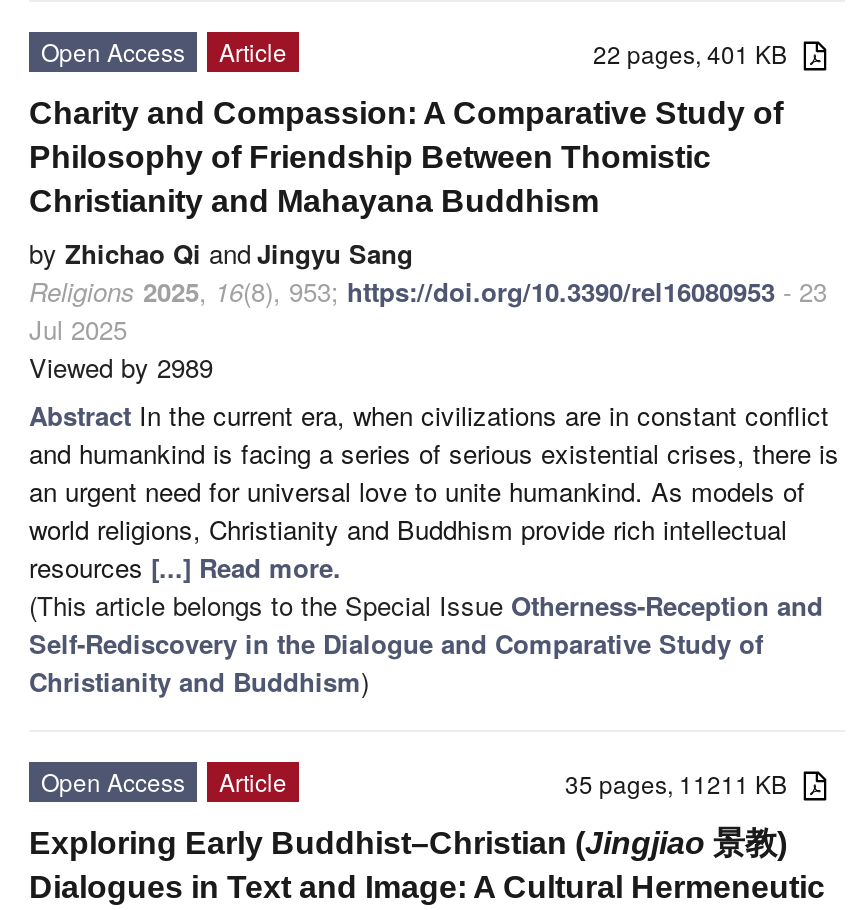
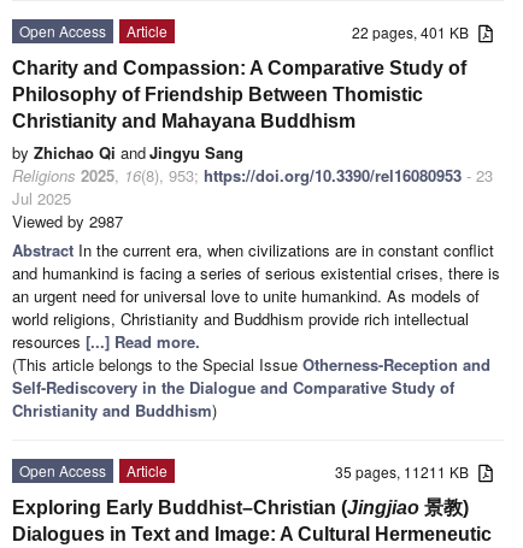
[29,348,213,386] Viewed by 2989 -> [12,210,123,232] Viewed by 2987

